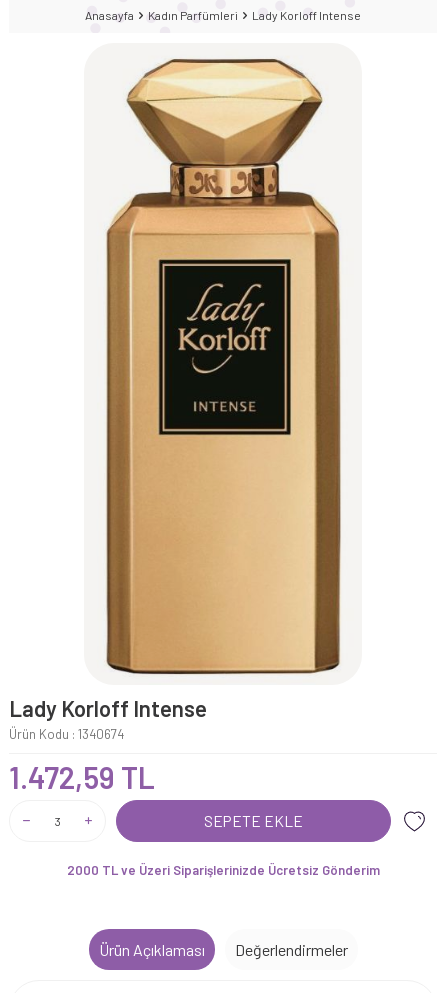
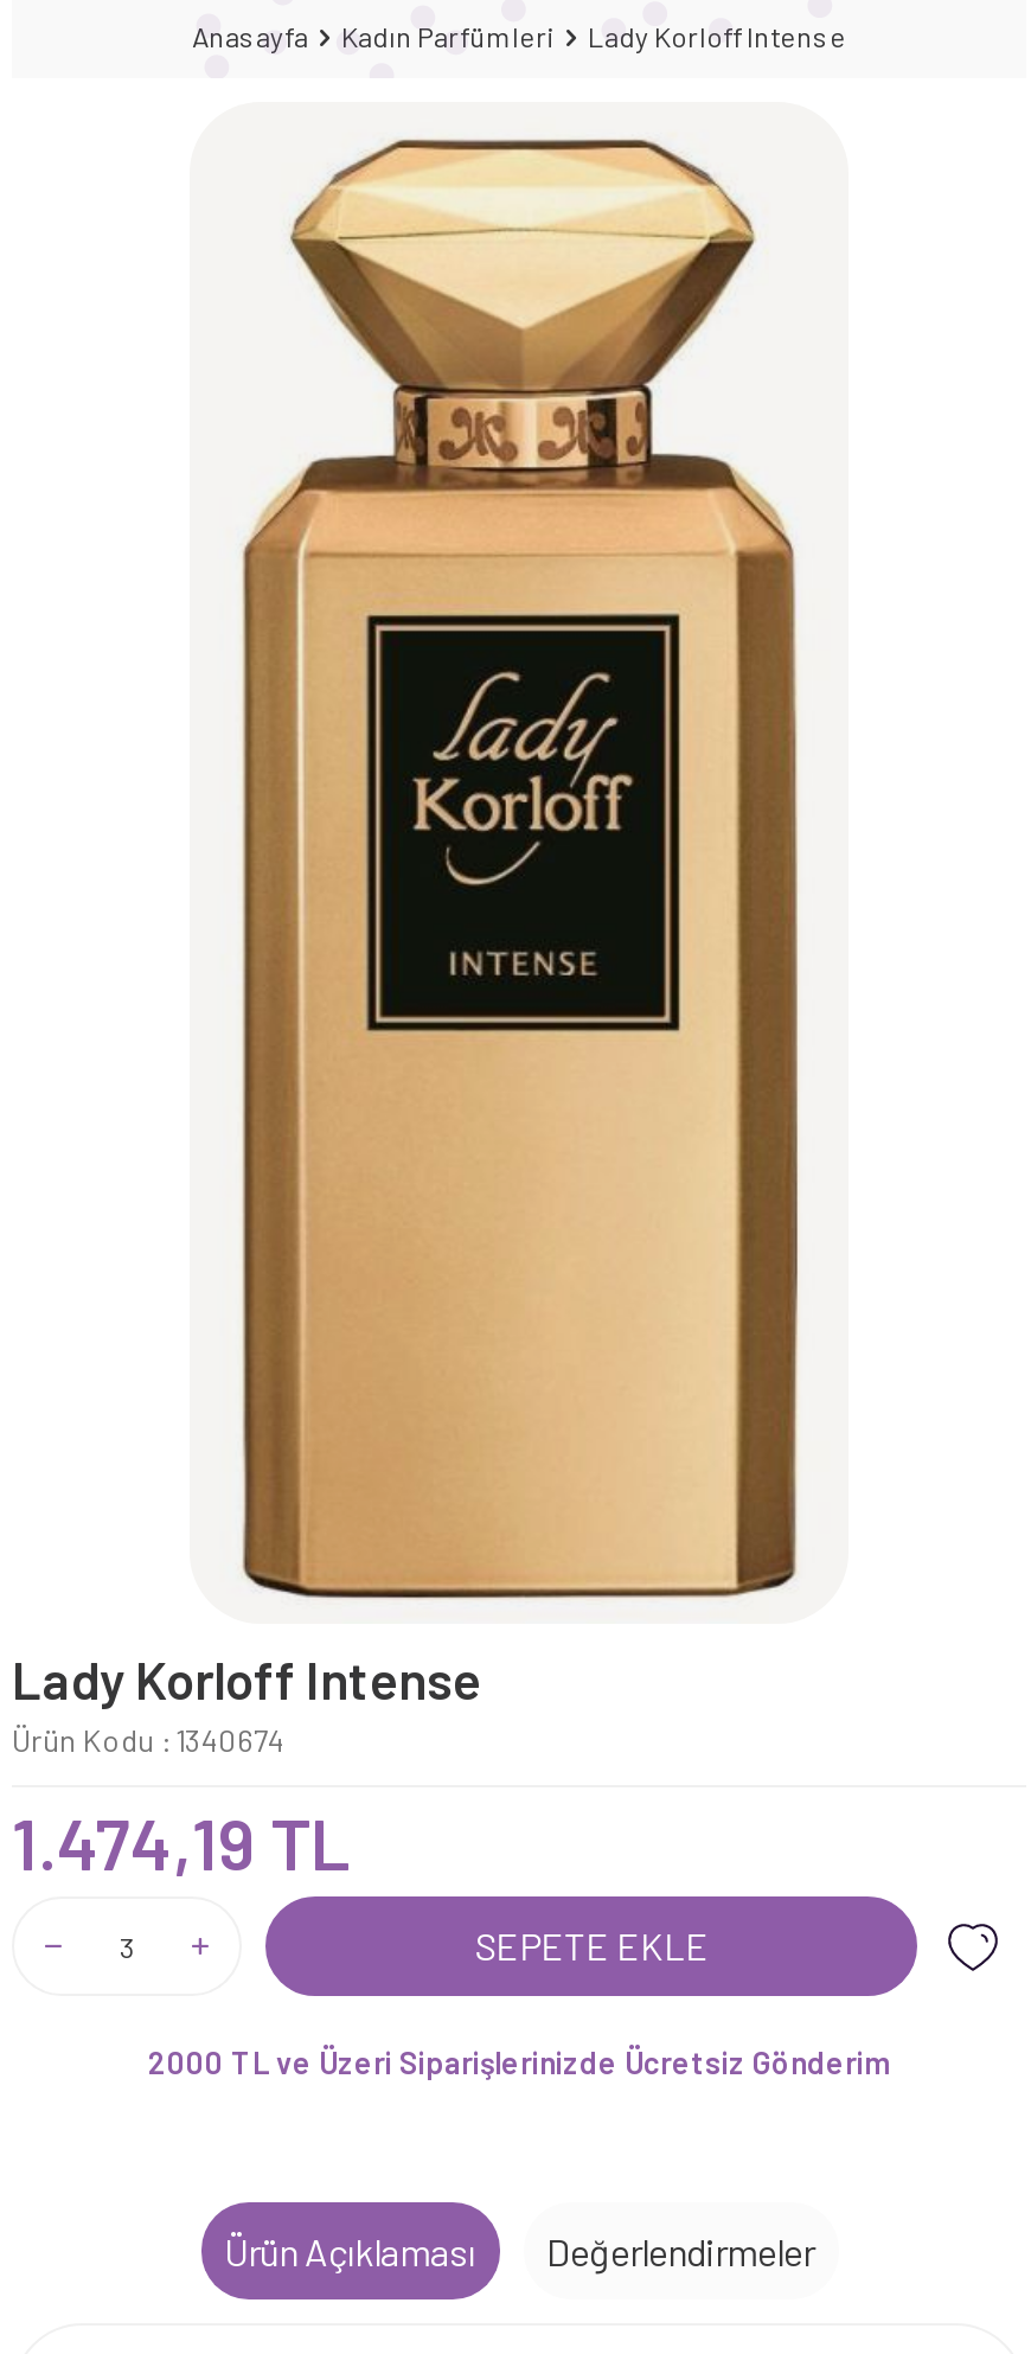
[9,759,155,795] 1.472,59 TL -> [12,1800,351,1885] 1.474,19 TL

